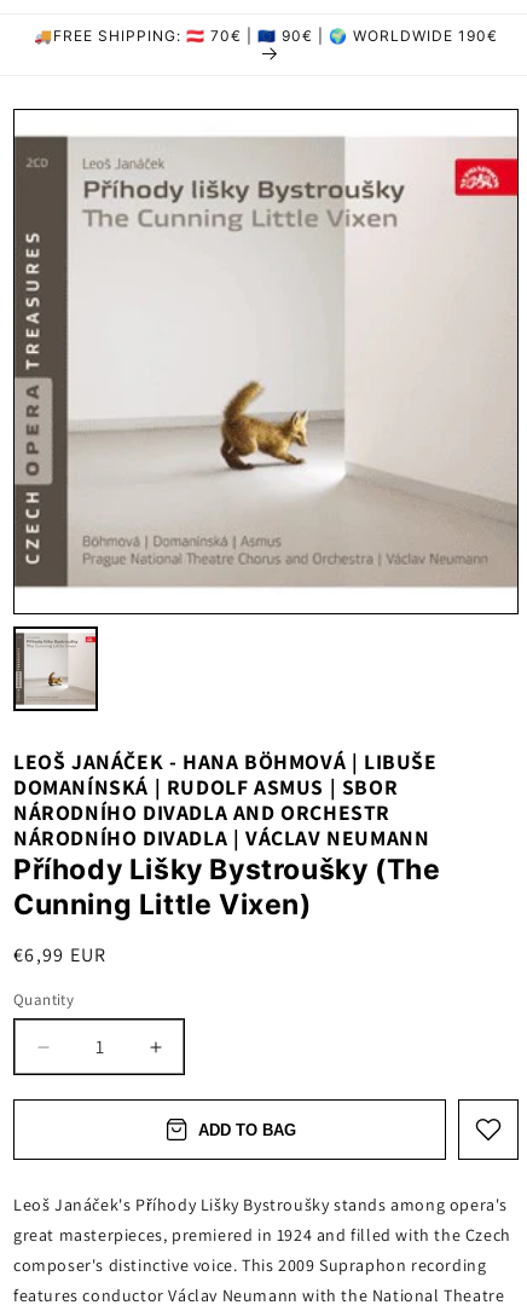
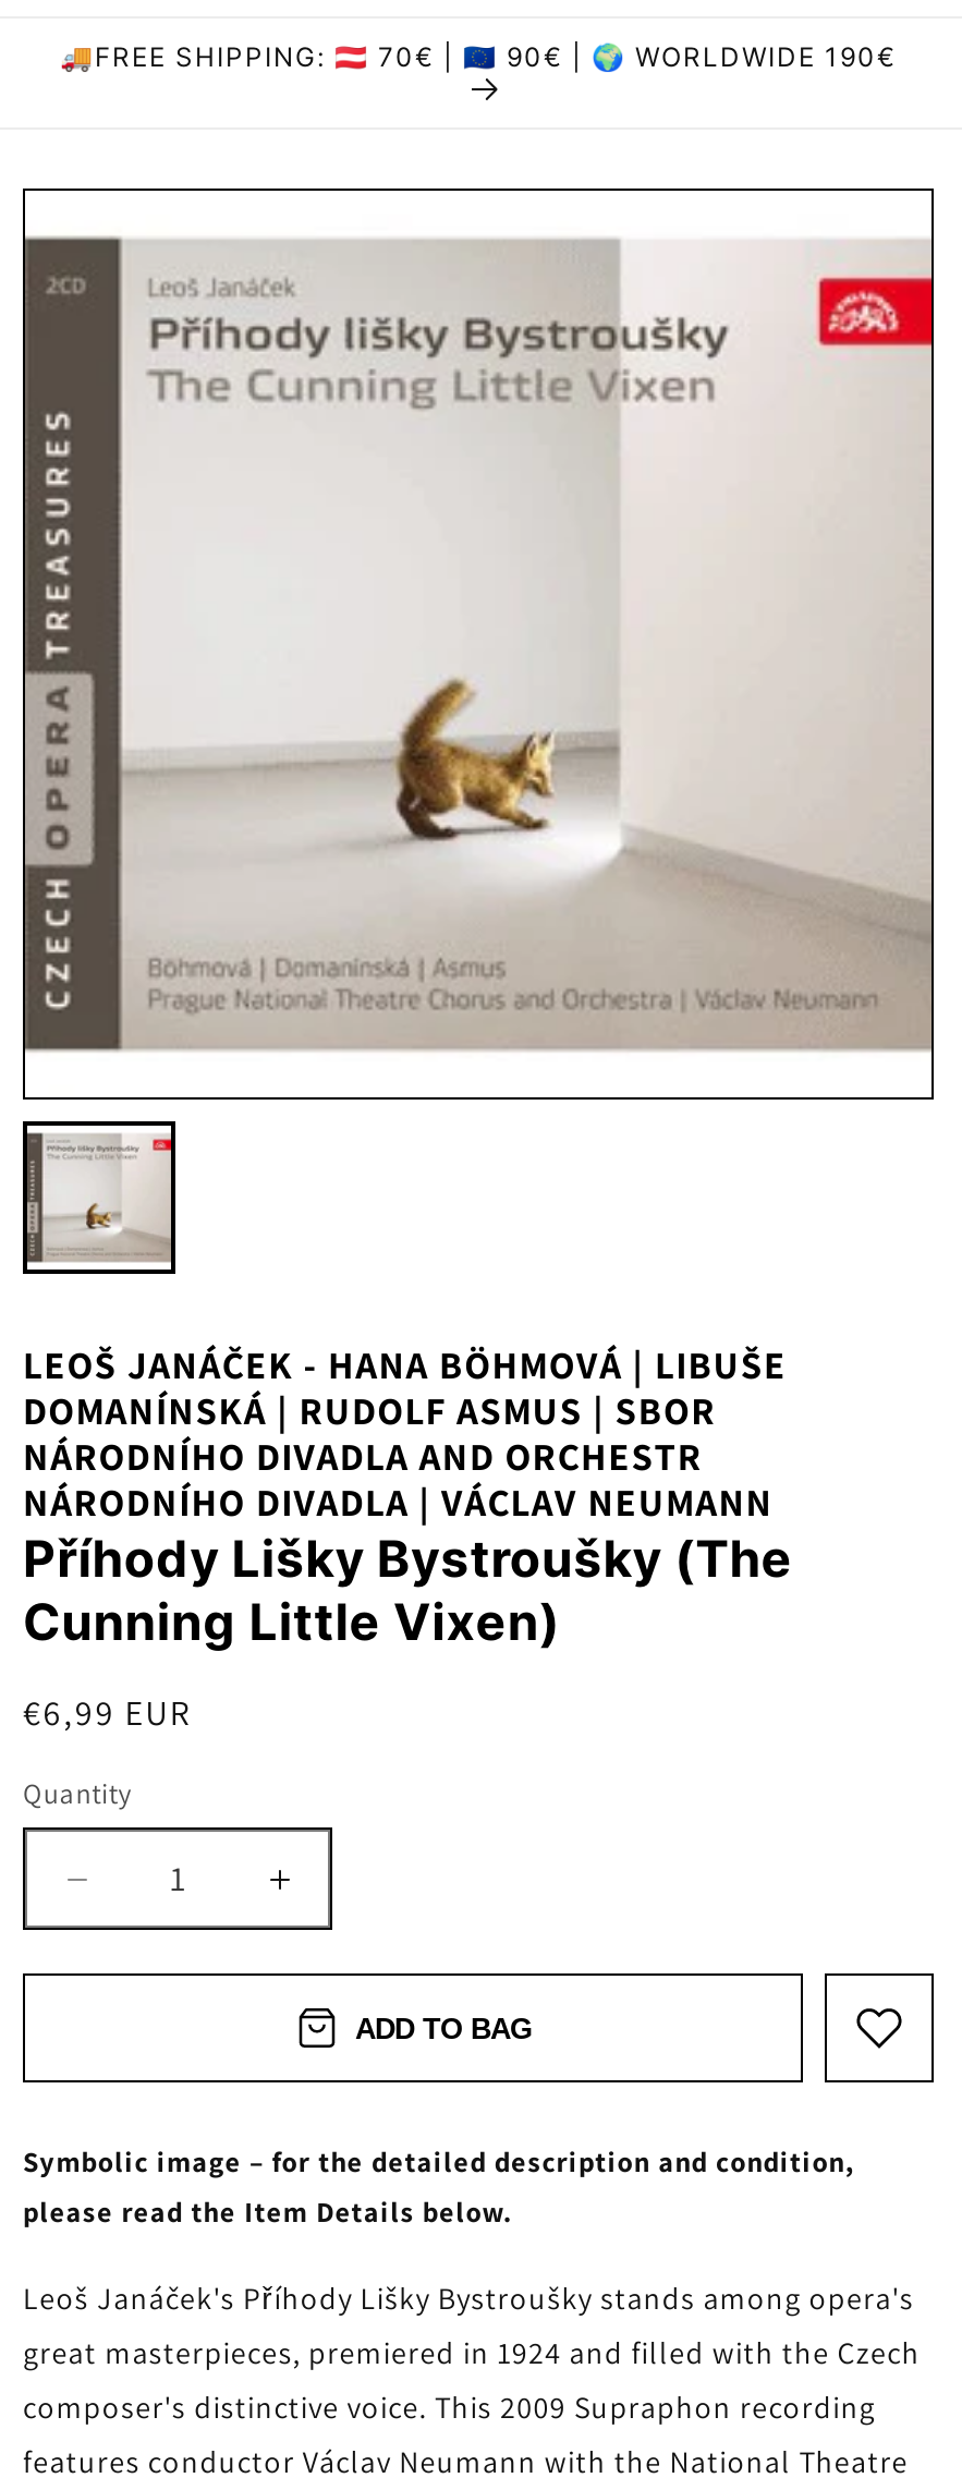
none -> [23,2143,855,2231] Symbolic image – for the detailed description and condition, | please read the Item Details below.

